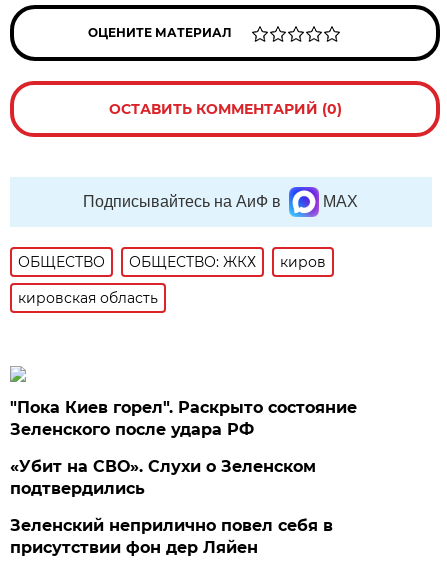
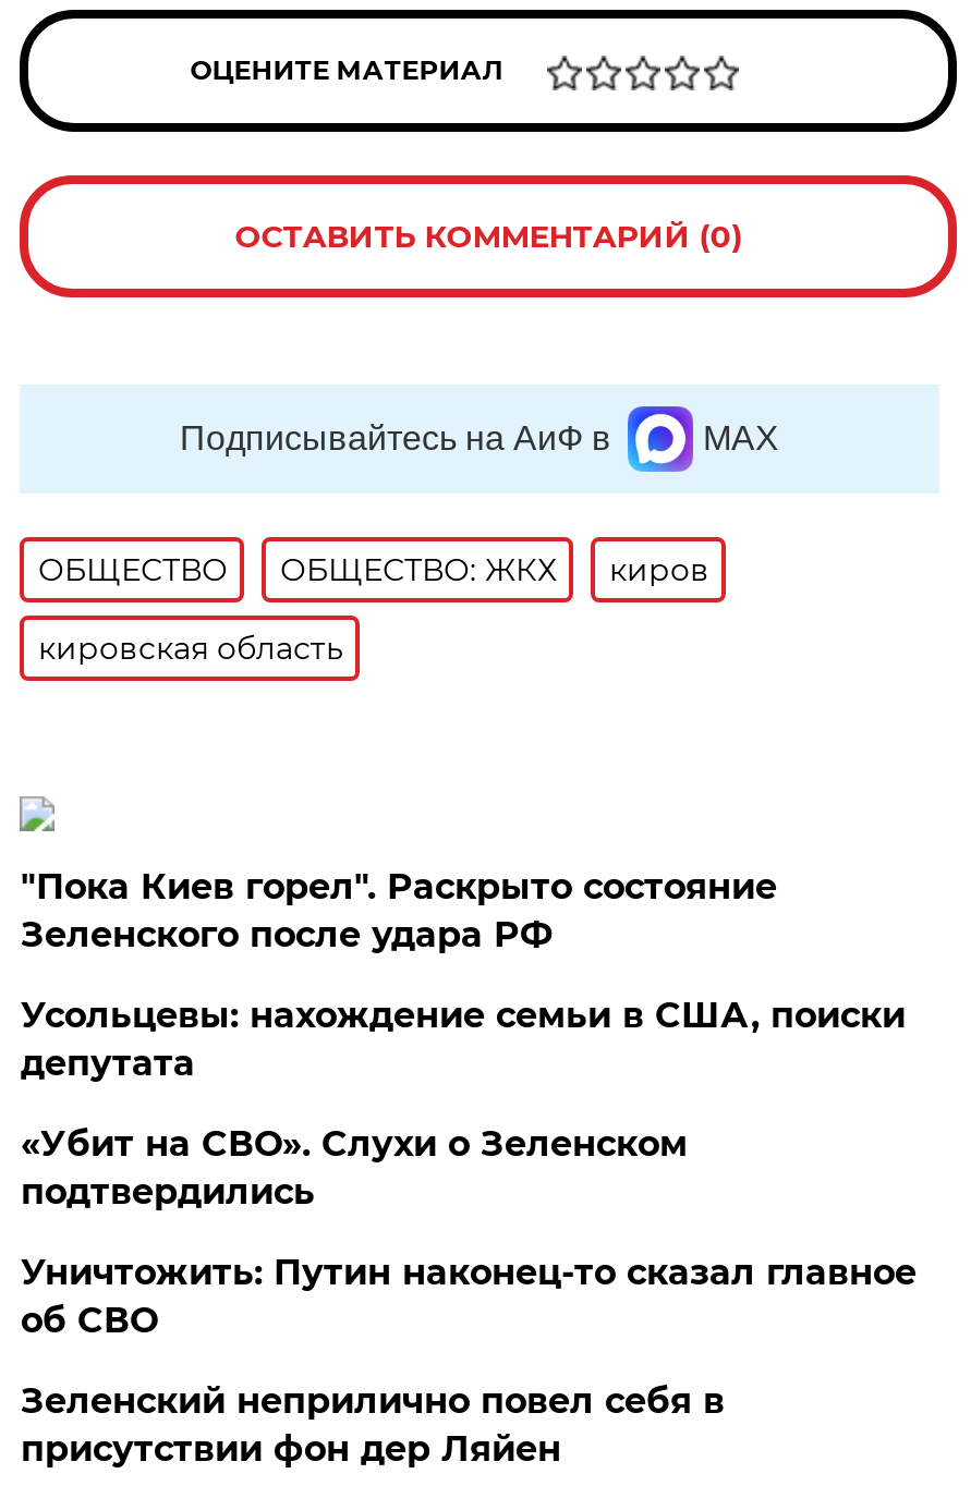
none -> [20,994,905,1084] Усольцевы: нахождение семьи в США, поиски | депутата
none -> [20,1252,916,1341] Уничтожить: Путин наконец-то сказал главное | об СВО

